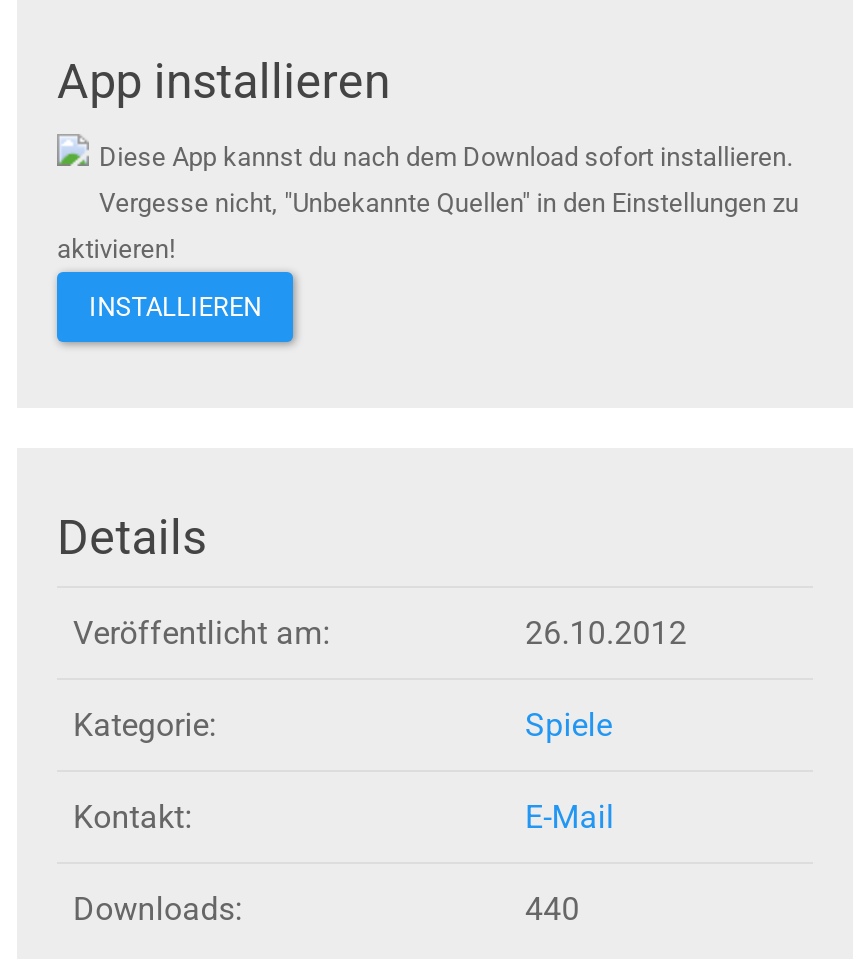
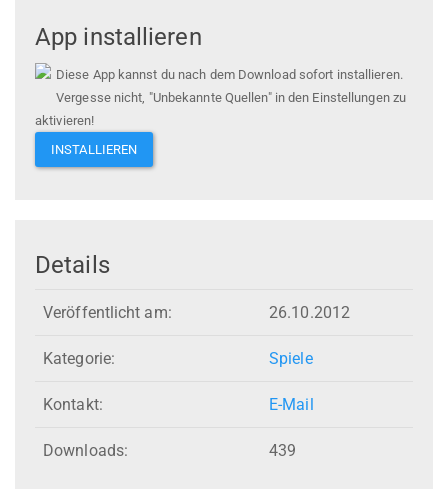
[525,890,580,928] 440 -> [269,441,296,460] 439

